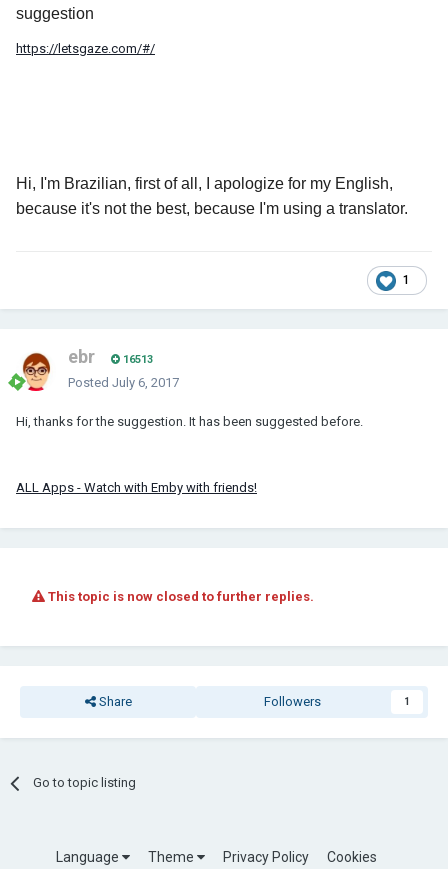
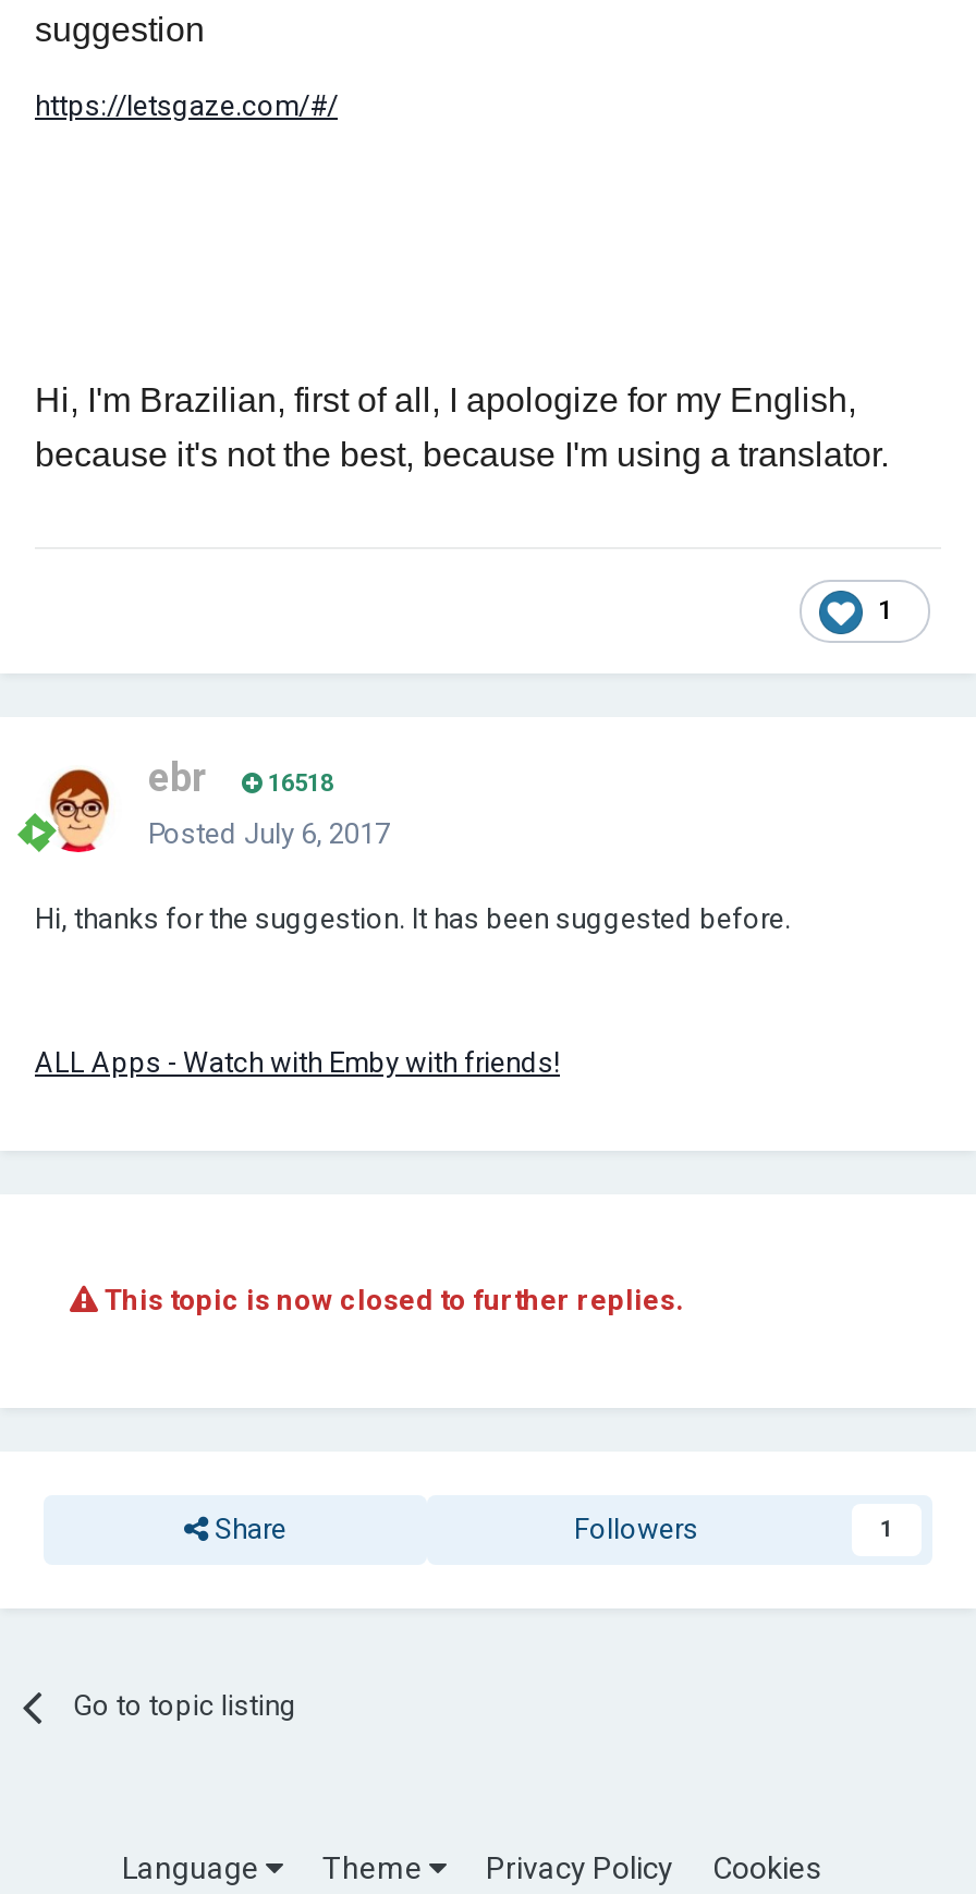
[68,346,153,367] ebr 16513 -> [148,755,333,801] ebr 16518

